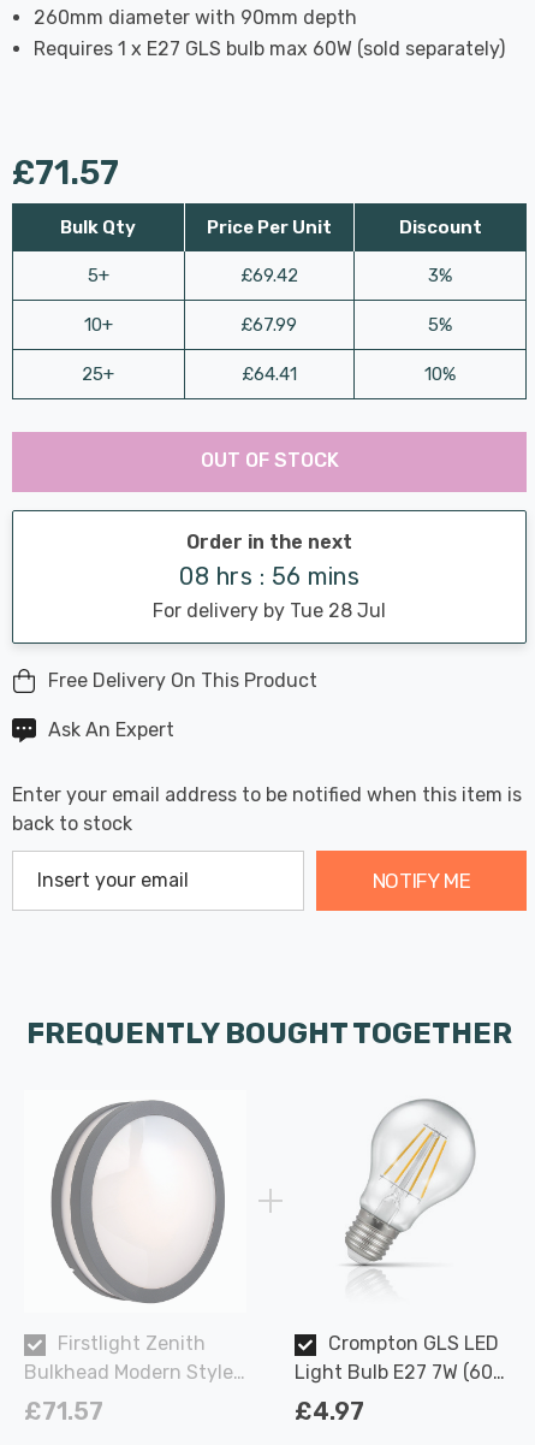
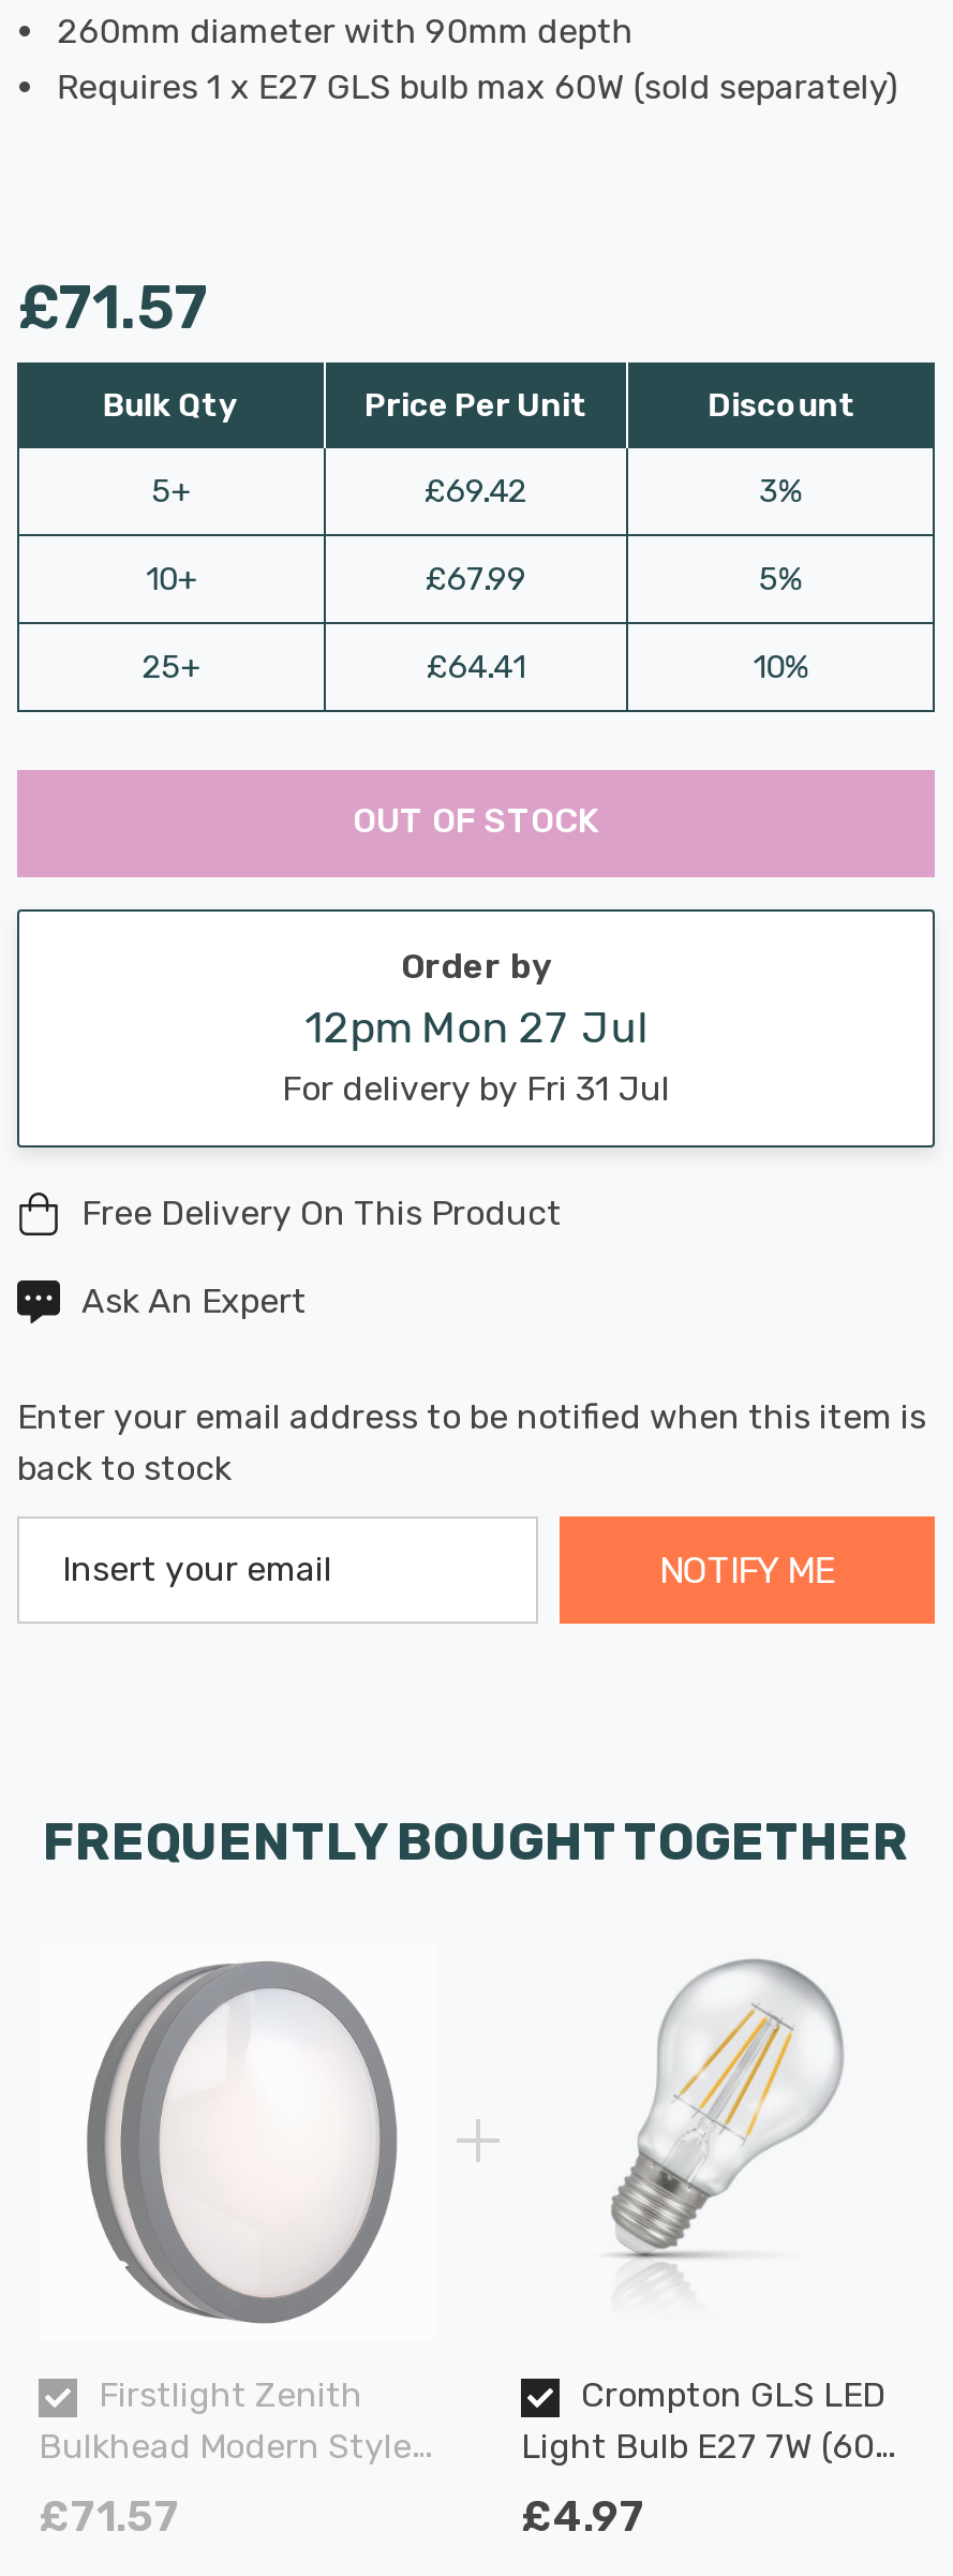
[153,530,386,622] Order in the next | 08 hrs : 56 mins | For delivery by Tue 28 Jul -> [282,945,670,1108] Order by | 12pm Mon 27 Jul | For delivery by Fri 31 Jul

